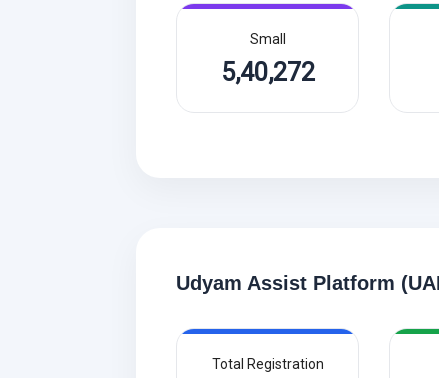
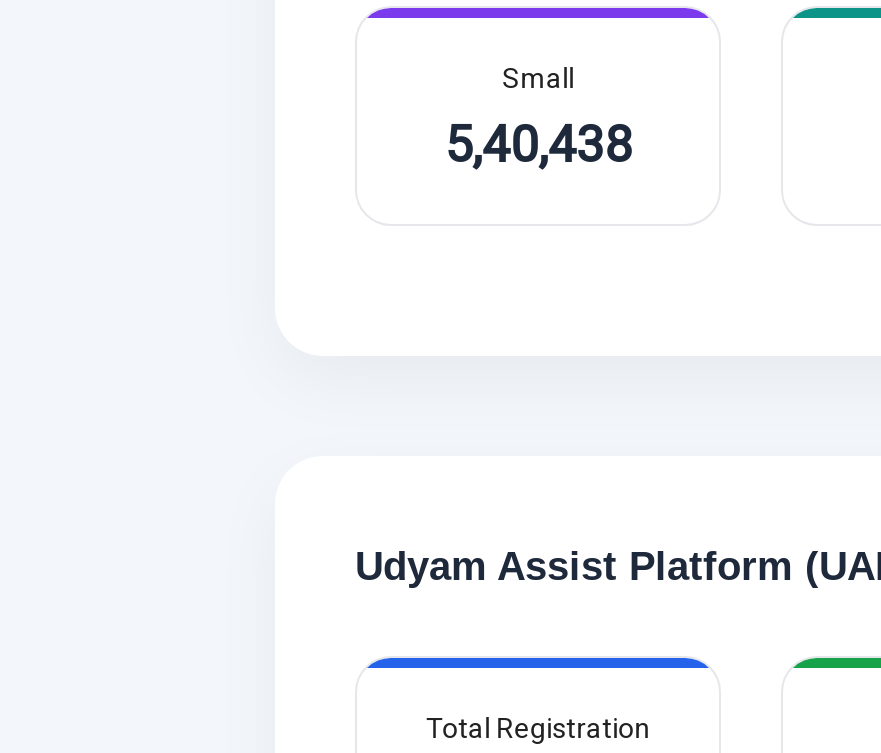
[221,58,315,87] 5,40,272 -> [444,116,632,174] 5,40,438

